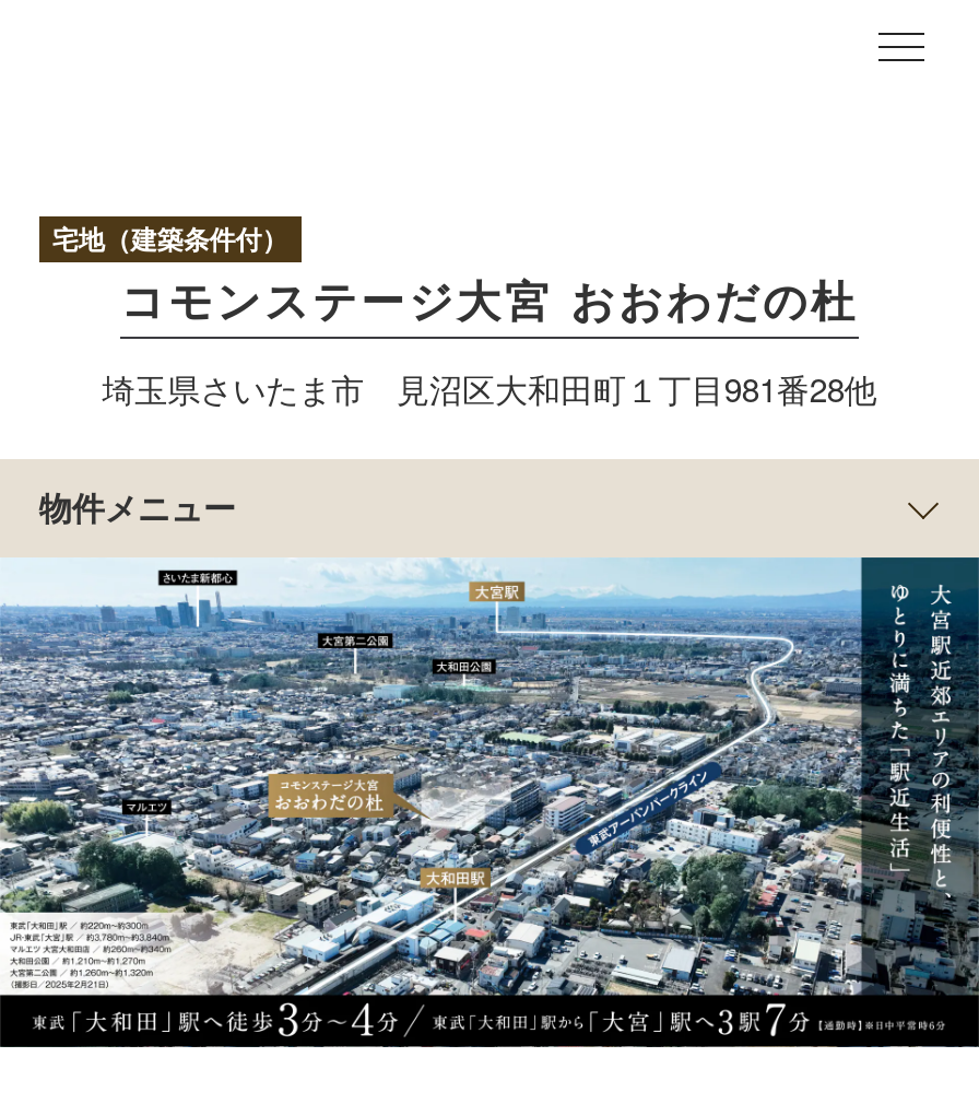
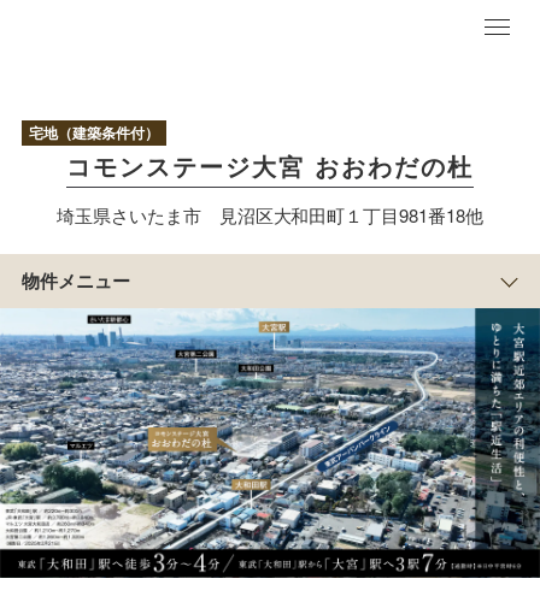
[102,365,877,411] 埼玉県さいたま市 見沼区大和田町１丁目981番28他 -> [56,202,484,228] 埼玉県さいたま市 見沼区大和田町１丁目981番18他

